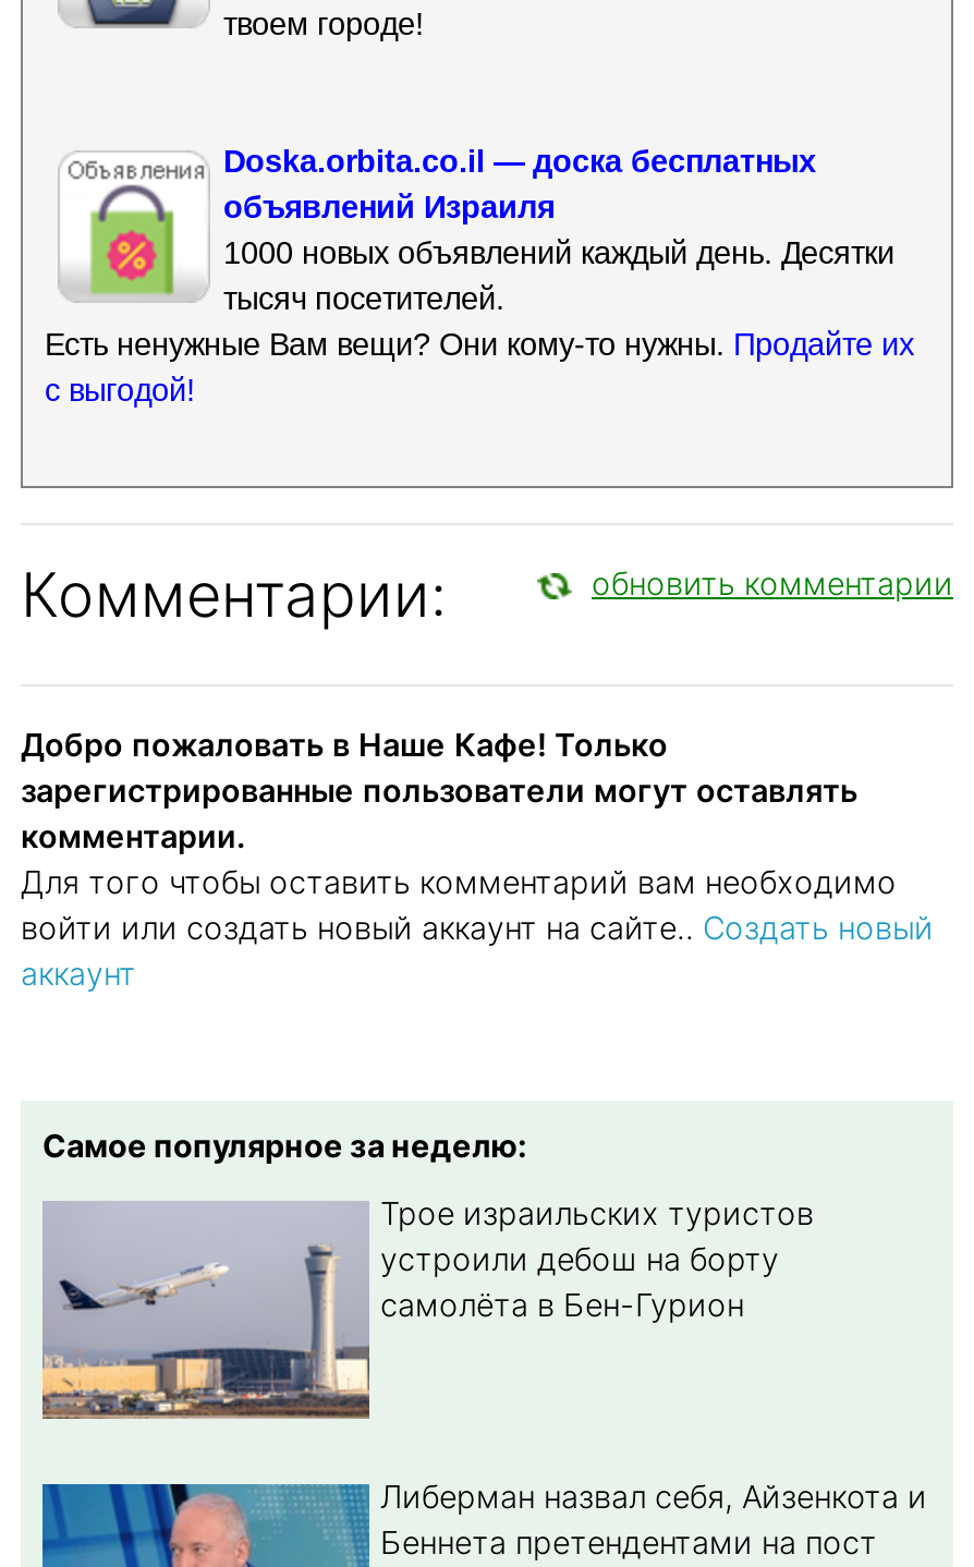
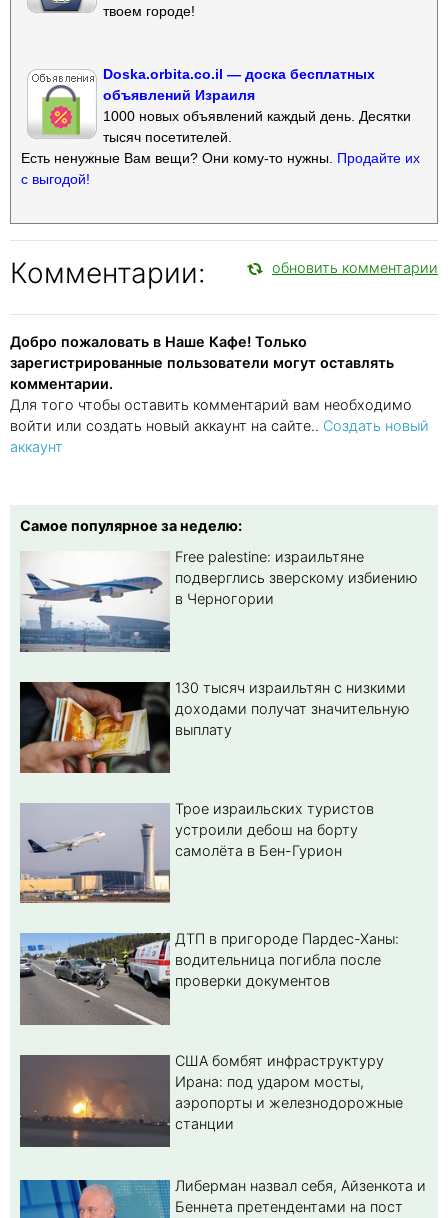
none -> [19,548,418,652] [image] | Free palestine: израильтяне | подверглись зверскому избиению | в Черногории
none -> [19,679,410,774] [image] | 130 тысяч израильтян с низкими | доходами получат значительную | выплату
none -> [19,930,399,1026] [image] | ДТП в пригороде Пардес-Ханы: | водительница погибла после | проверки документов
none -> [19,1051,403,1150] [image] | США бомбят инфраструктуру | Ирана: под ударом мосты, | аэропорты и железнодорожные | станции

